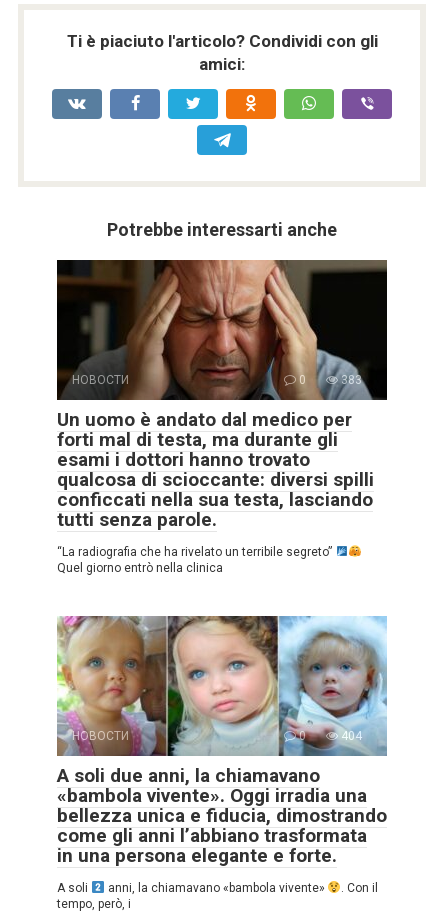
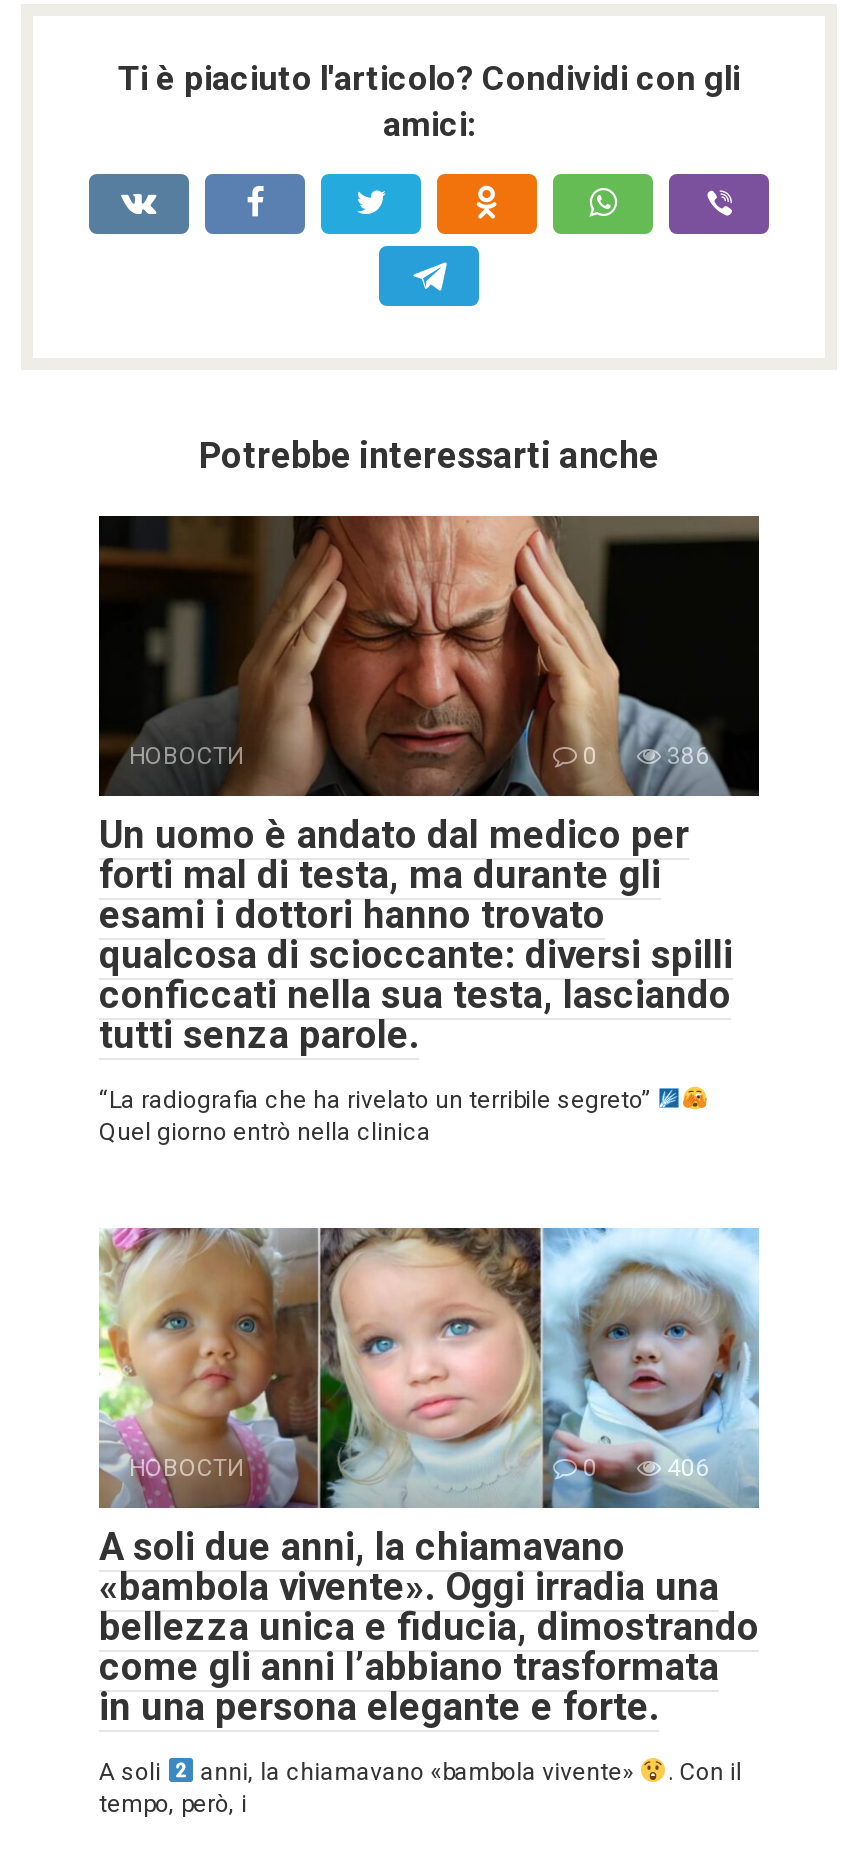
[338,373,362,387] 383 -> [661,742,709,770] 386
[338,729,362,743] 404 -> [661,1454,709,1482] 406

